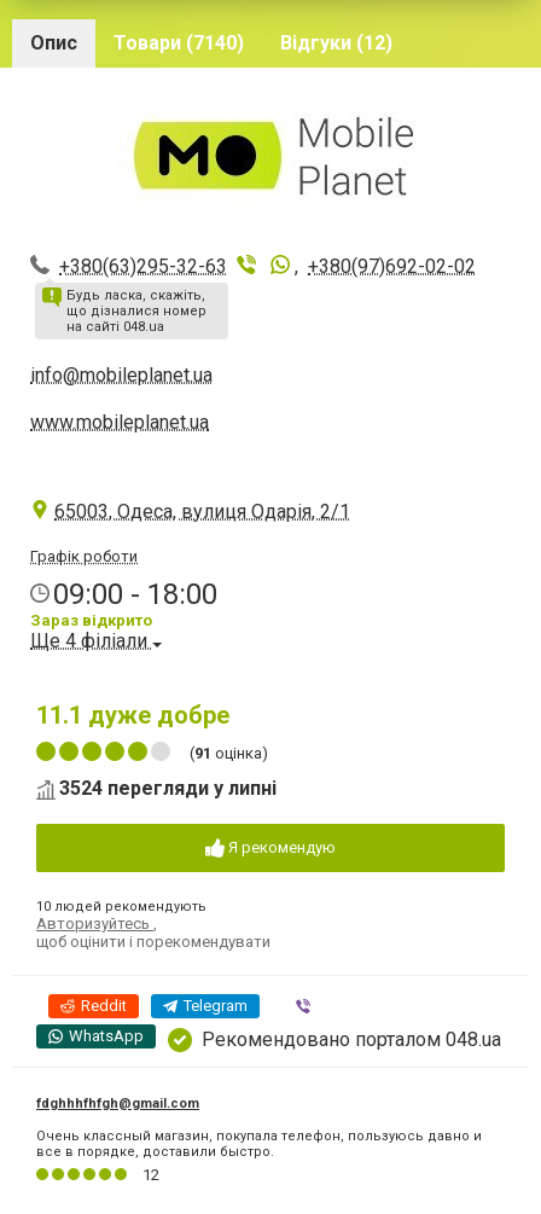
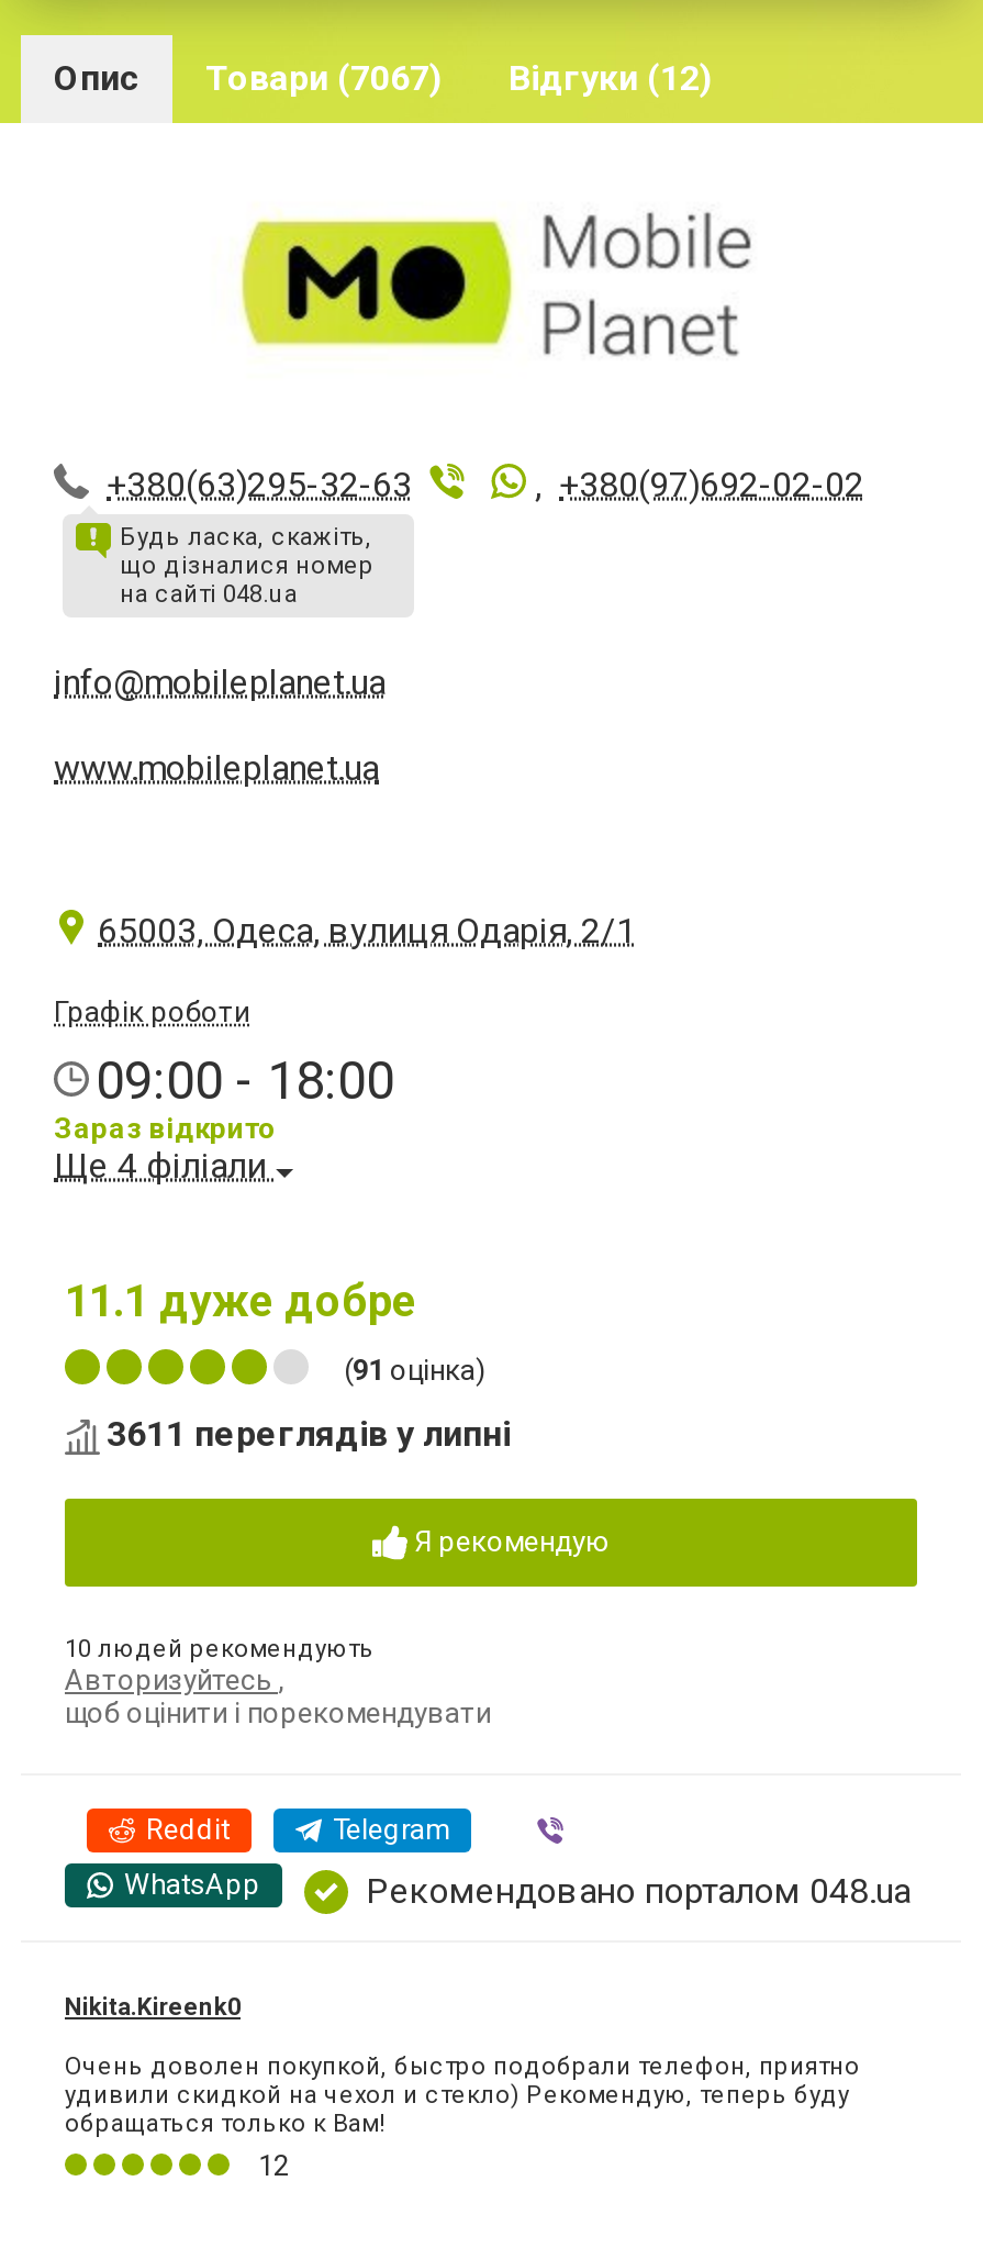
[30,31,392,54] Опис Товари (7140) Відгуки (12) -> [54,56,713,98] Опис Товари (7067) Відгуки (12)
[59,777,277,800] 3524 перегляди у липні -> [107,1413,511,1455] 3611 переглядів у липні
[36,1095,199,1111] fdghhhfhfgh@gmail.com -> [65,1992,241,2021] Nikita.Kireenk0
[36,1129,482,1160] Очень классный магазин, покупала телефон, пользуюсь давно и | все в порядке, доставили быстро. -> [65,2053,860,2139] Очень доволен покупкой, быстро подобрали телефон, приятно | удивили скидкой на чехол и стекло) Рекомендую, теперь буду | обращаться только к Вам!

